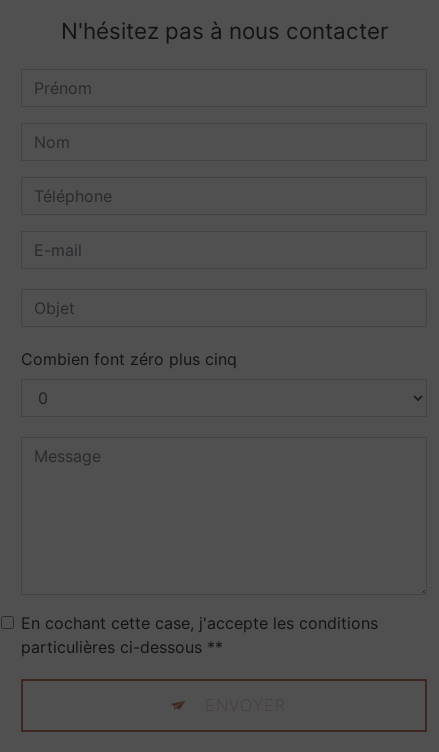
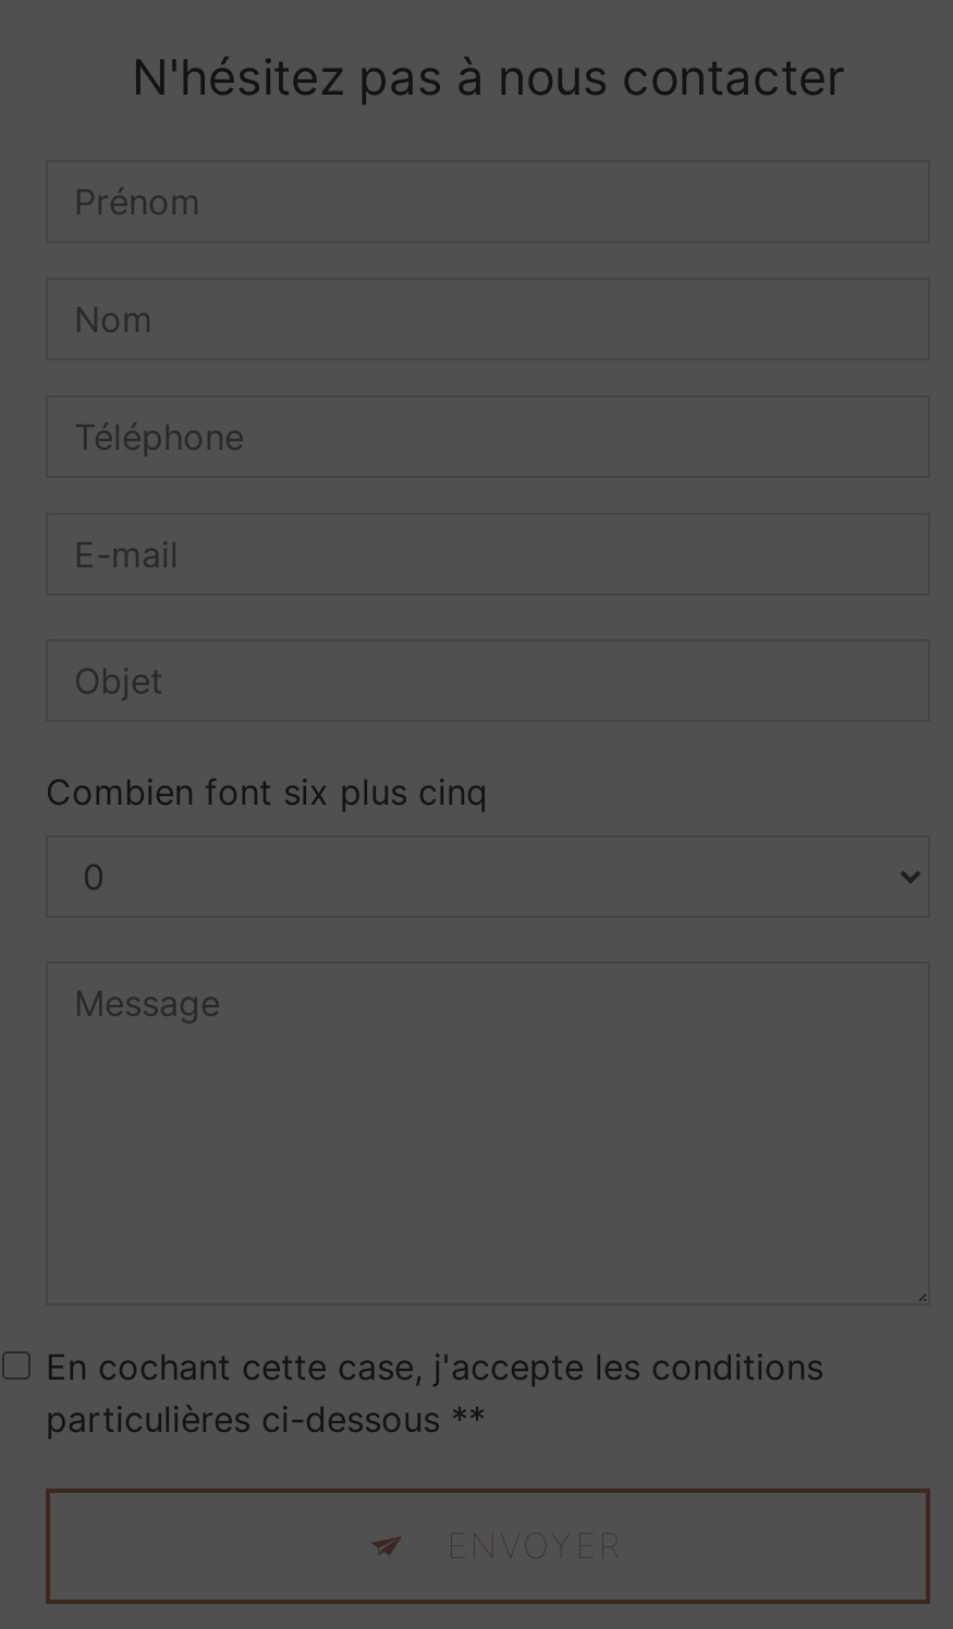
[21,349,237,369] Combien font zéro plus cinq -> [46,770,488,813] Combien font six plus cinq

